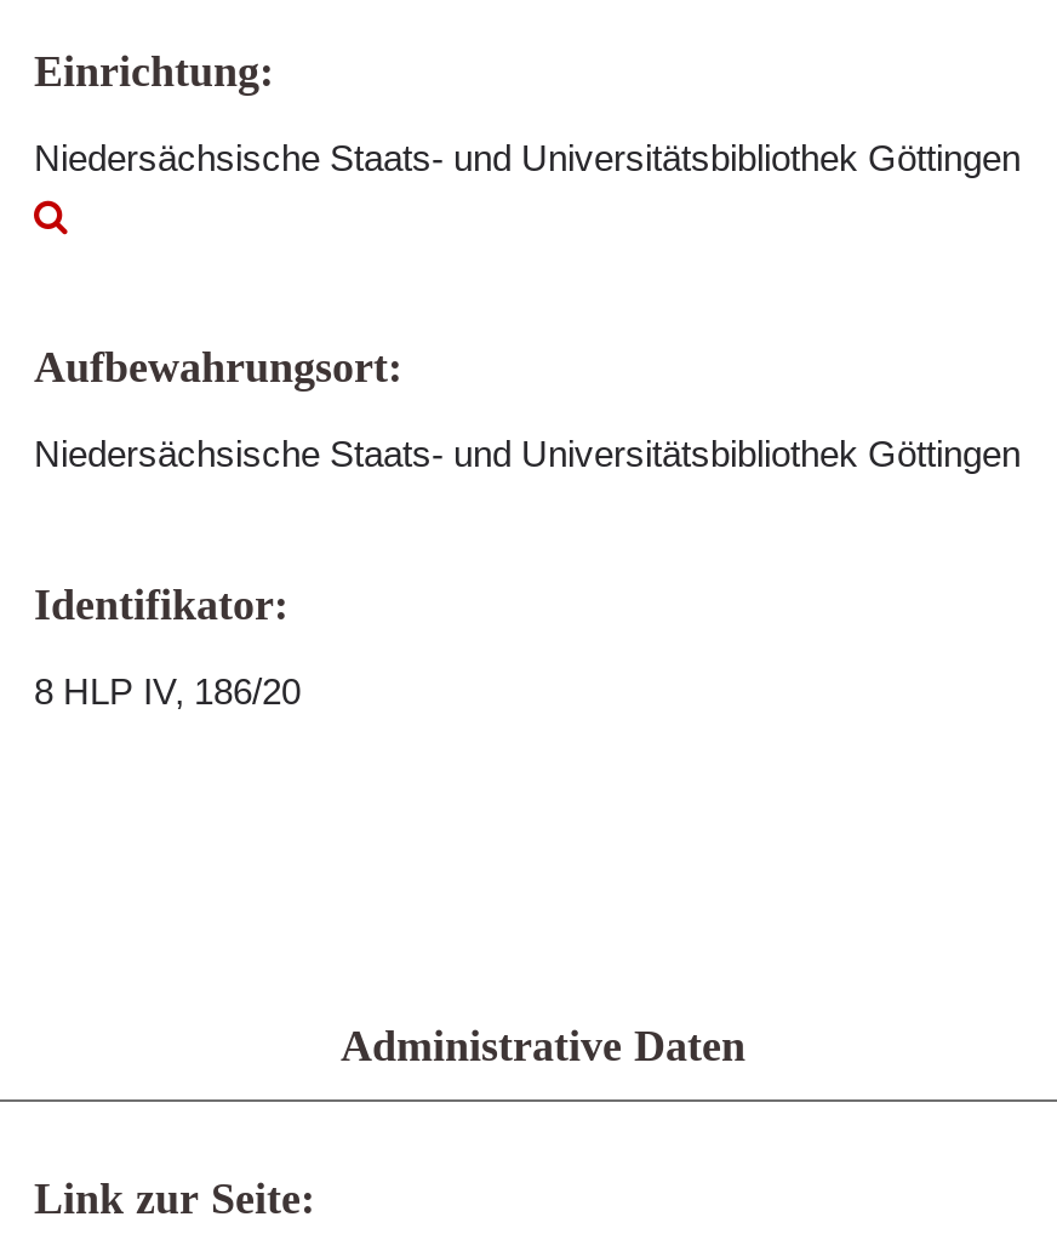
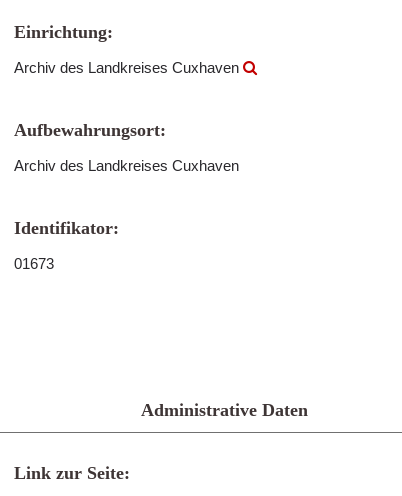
[34,137,1021,178] Niedersächsische Staats- und Universitätsbibliothek Göttingen -> [14,59,243,76] Archiv des Landkreises Cuxhaven
[34,433,1021,474] Niedersächsische Staats- und Universitätsbibliothek Göttingen -> [14,157,239,174] Archiv des Landkreises Cuxhaven
[34,670,301,712] 8 HLP IV, 186/20 -> [14,255,54,272] 01673

